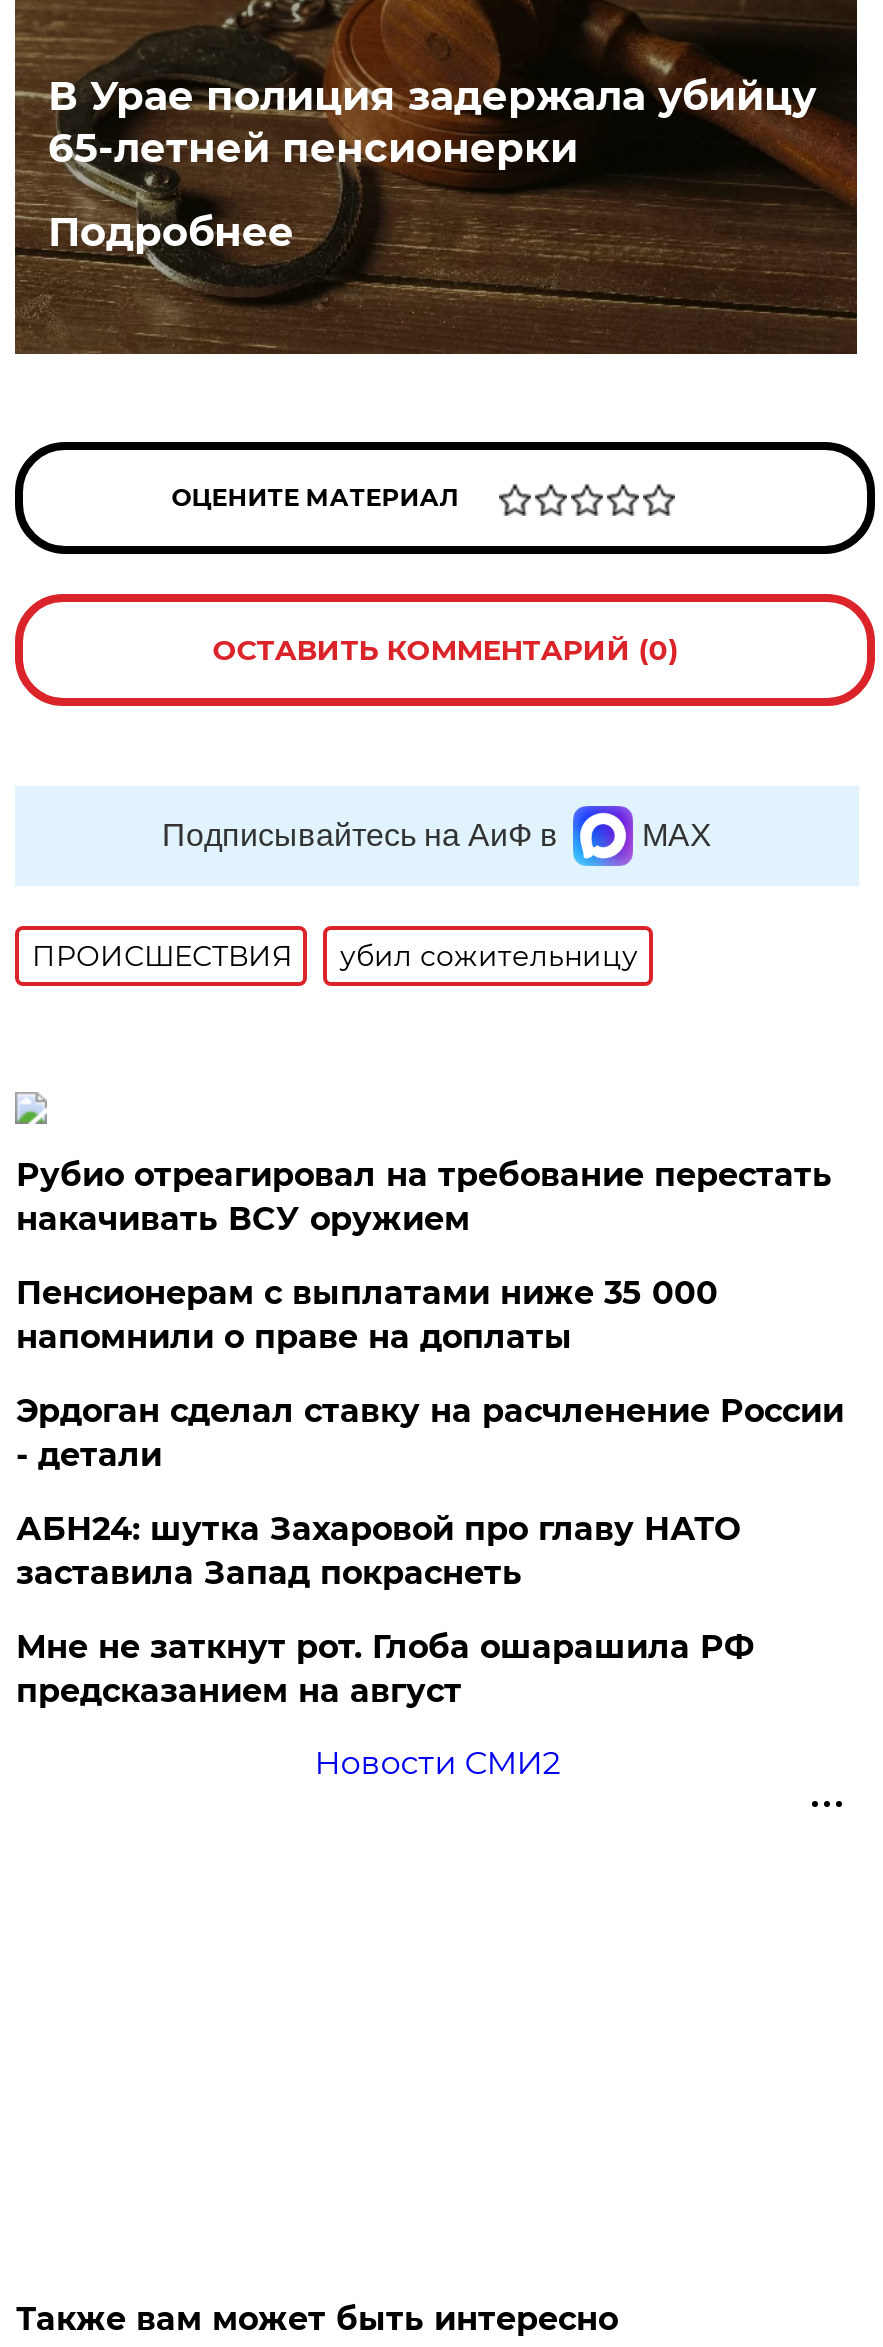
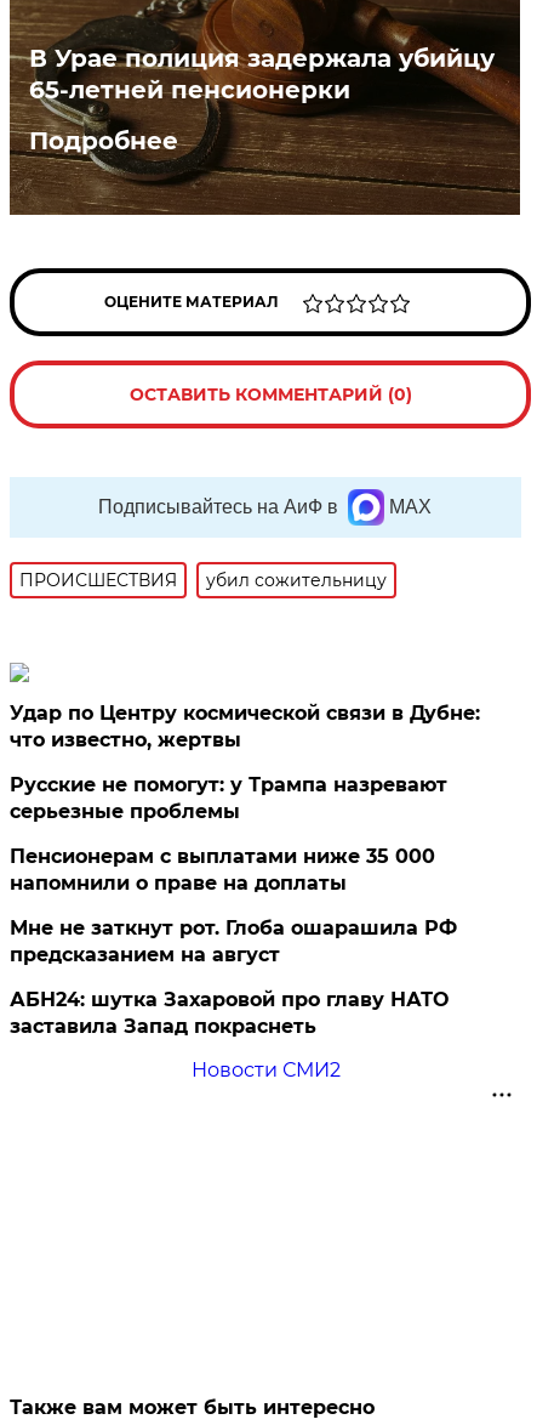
[16,1156,832,1238] Рубио отреагировал на требование перестать | накачивать ВСУ оружием -> [10,702,481,823] Удар по Центру космической связи в Дубне: | что известно, жертвы | Русские не помогут: у Трампа назревают | серьезные проблемы
moved [16,1274,718,1356] -> [10,845,436,895]: Пенсионерам с выплатами ниже 35 000 | напомнили о праве на доплаты
[16,1392,844,1474] Эрдоган сделал ставку на расчленение России | - детали -> none
moved [16,1510,740,1592] -> [10,988,449,1038]: АБН24: шутка Захаровой про главу НАТО | заставила Запад покраснеть
moved [16,1628,754,1710] -> [10,916,457,966]: Мне не заткнут рот. Глоба ошарашила РФ | предсказанием на август

